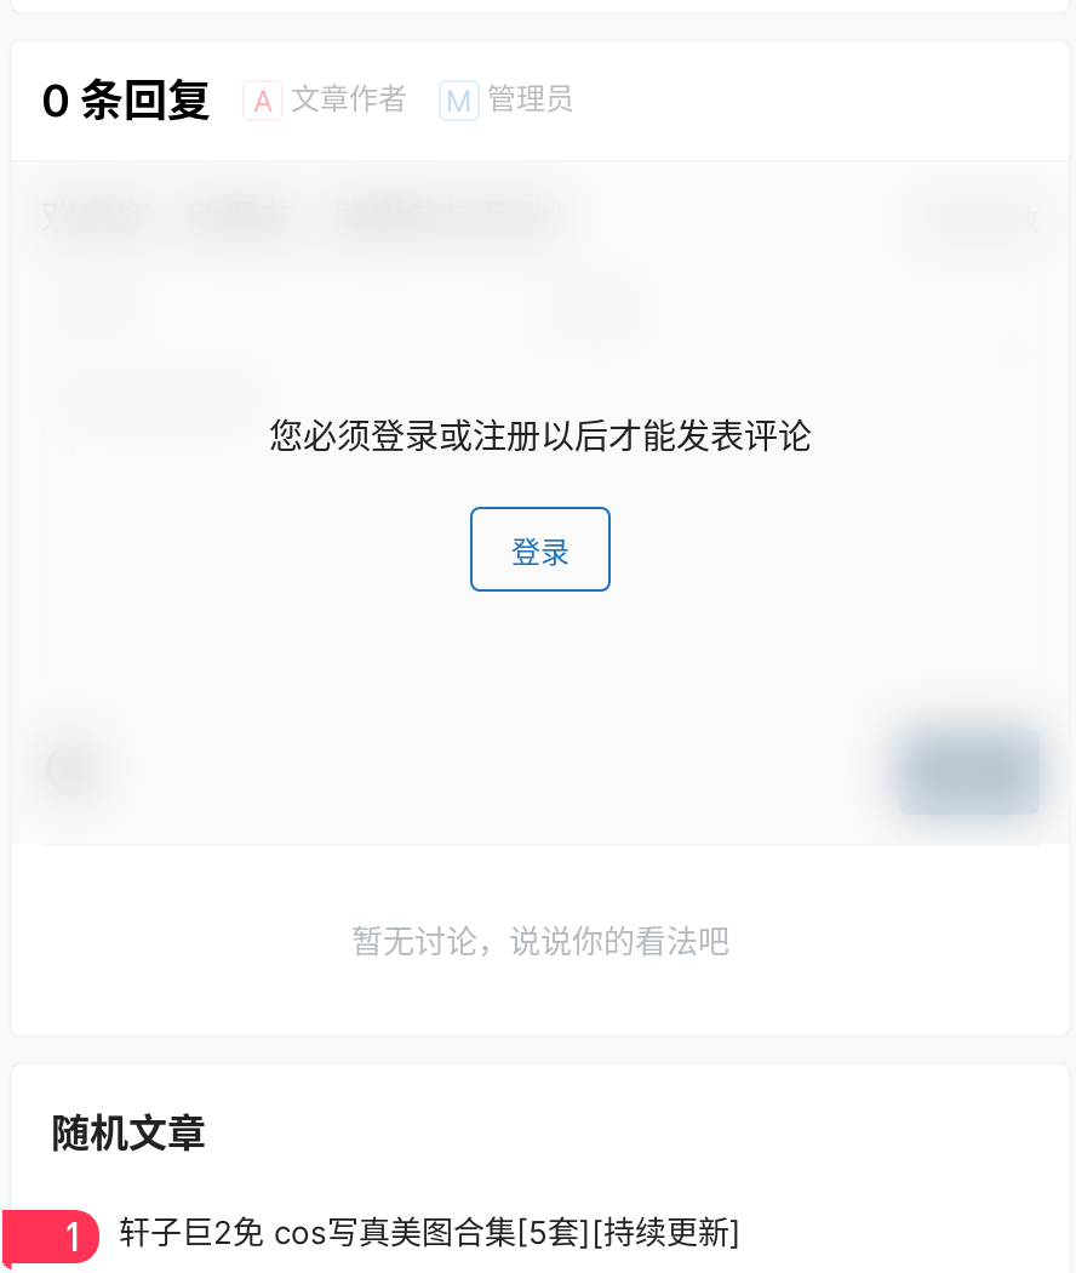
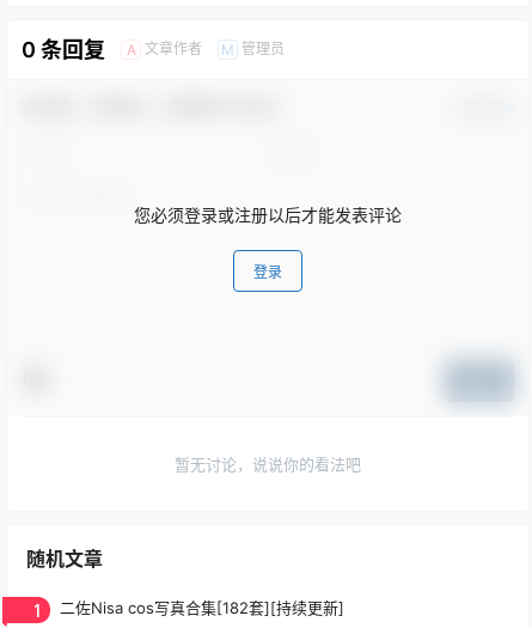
[119,1212,742,1251] 轩子巨2免 cos写真美图合集[5套][持续更新] -> [60,598,344,617] 二佐Nisa cos写真合集[182套][持续更新]

